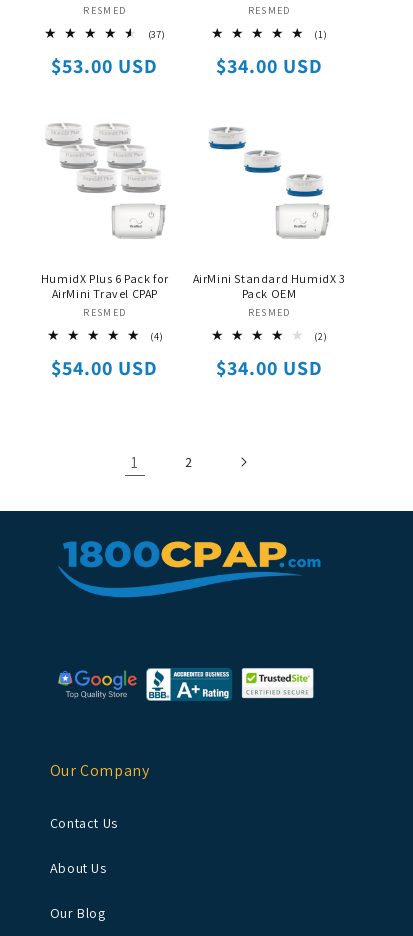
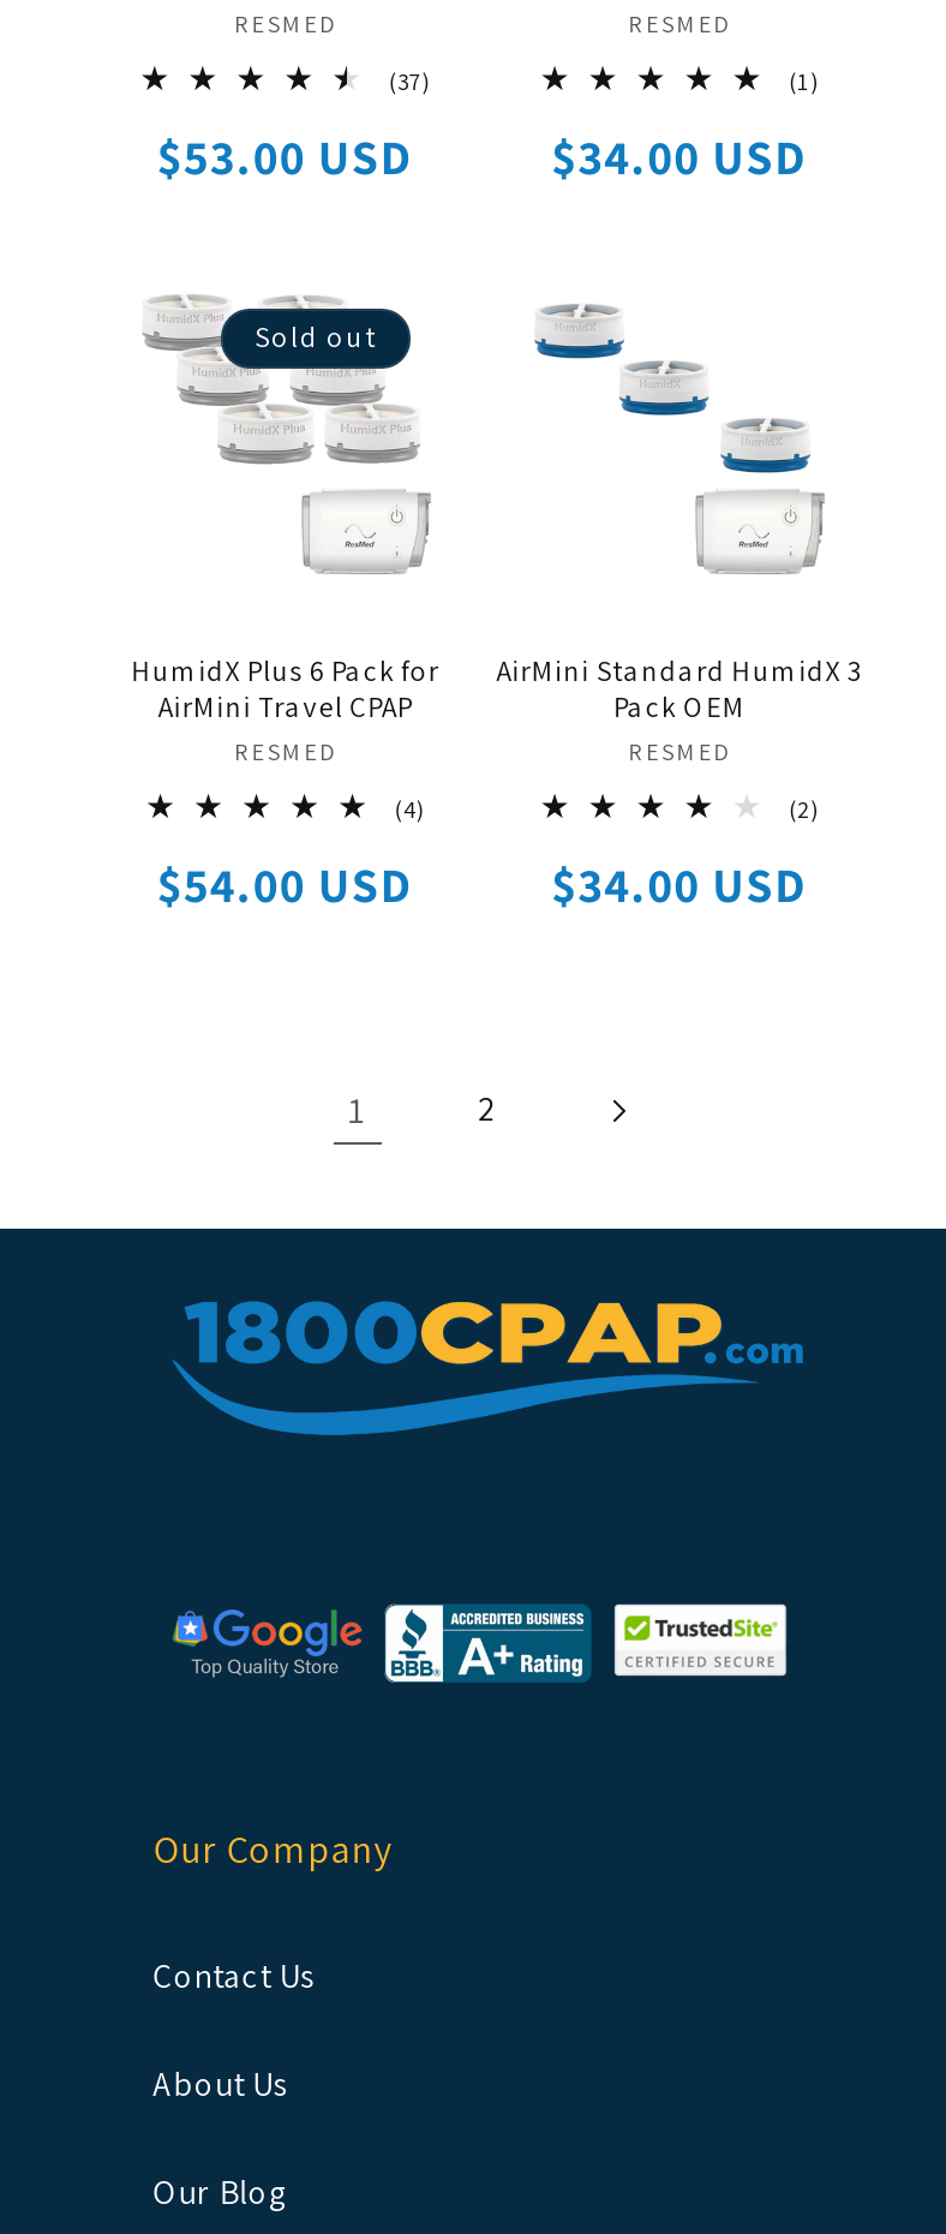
none -> [255,320,377,356] Sold out

